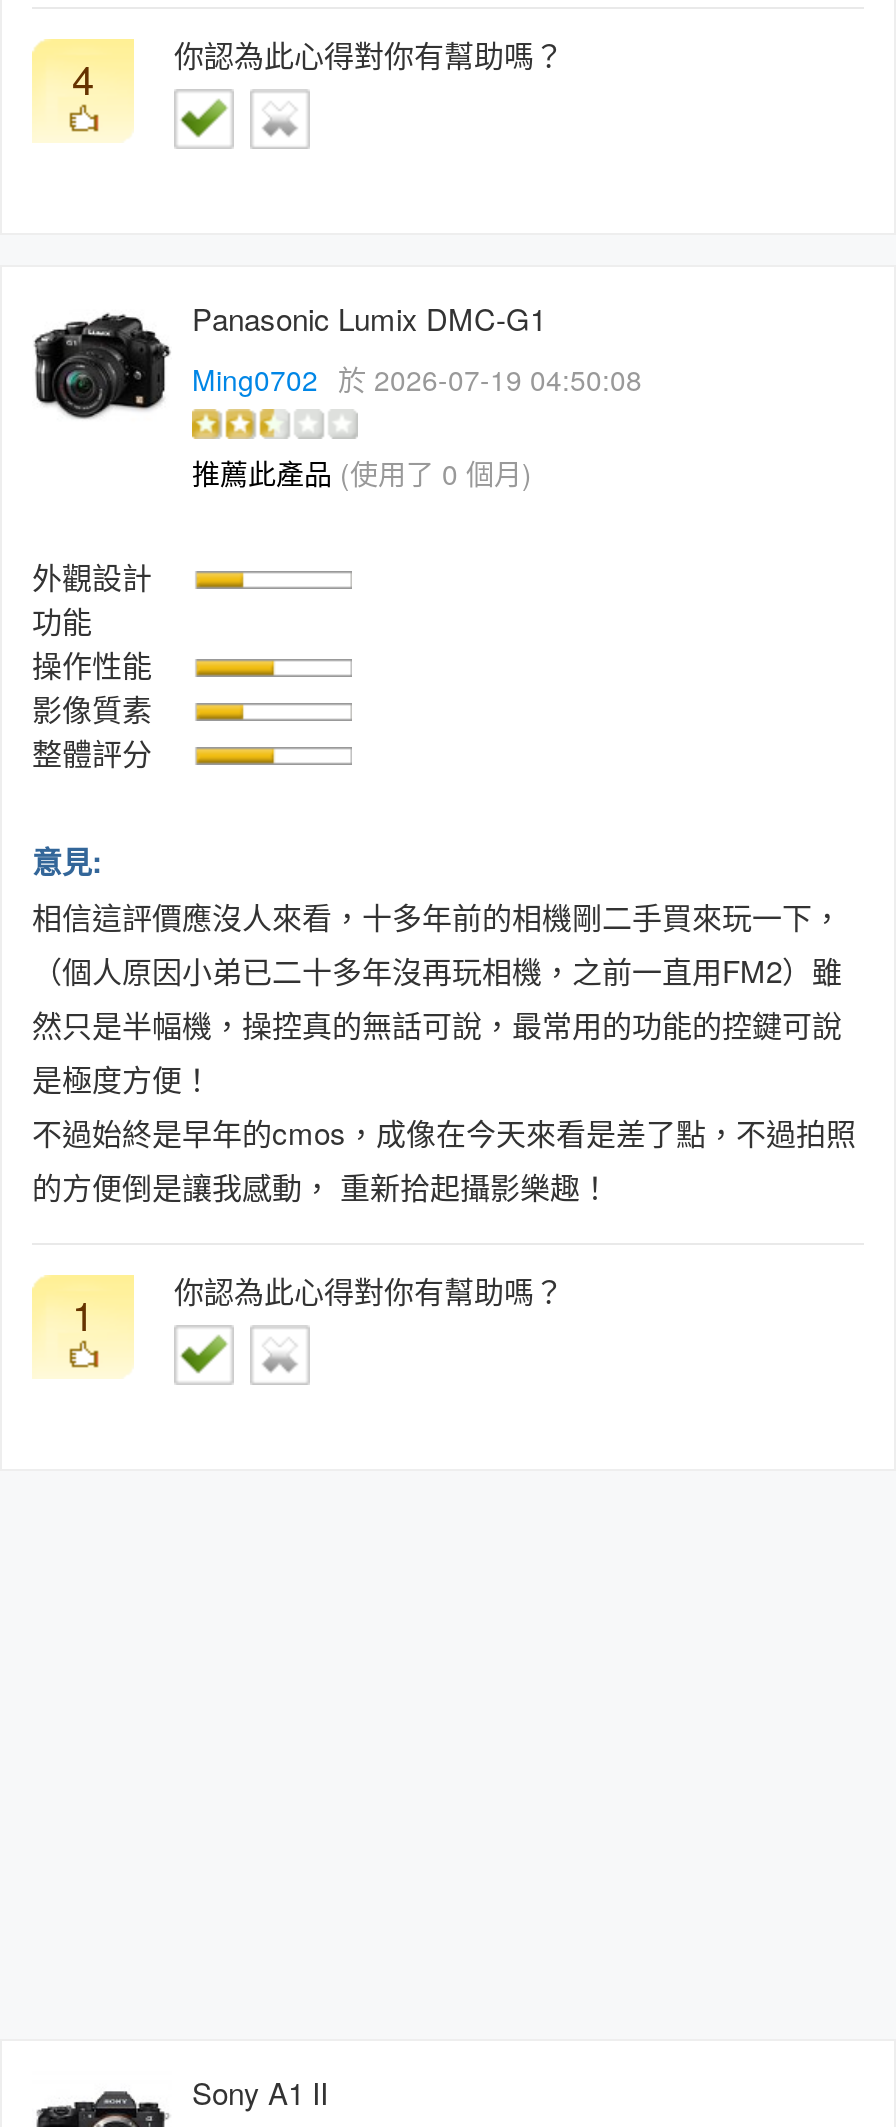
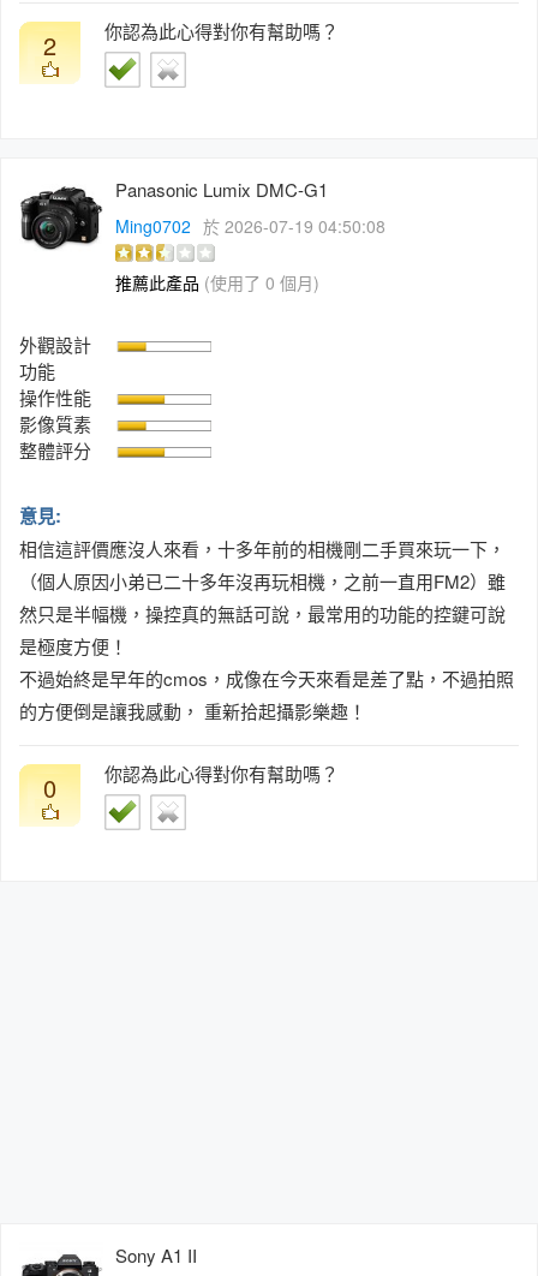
[72,32,564,106] 4 你認為此心得對你有幫助嗎？ -> [43,18,339,62] 2 你認為此心得對你有幫助嗎？
[72,1268,564,1342] 1 你認為此心得對你有幫助嗎？ -> [43,760,339,805] 0 你認為此心得對你有幫助嗎？

